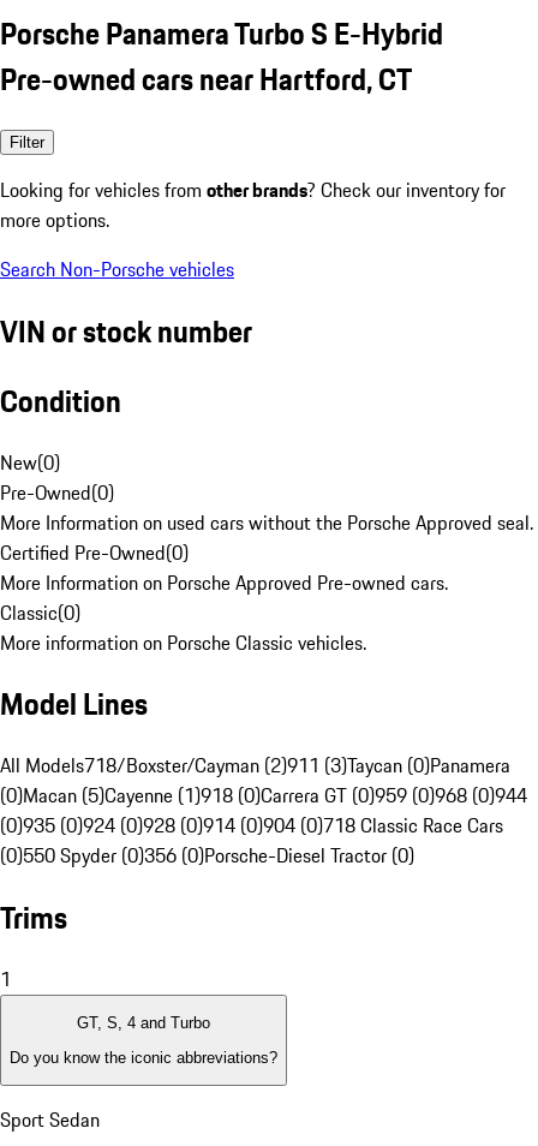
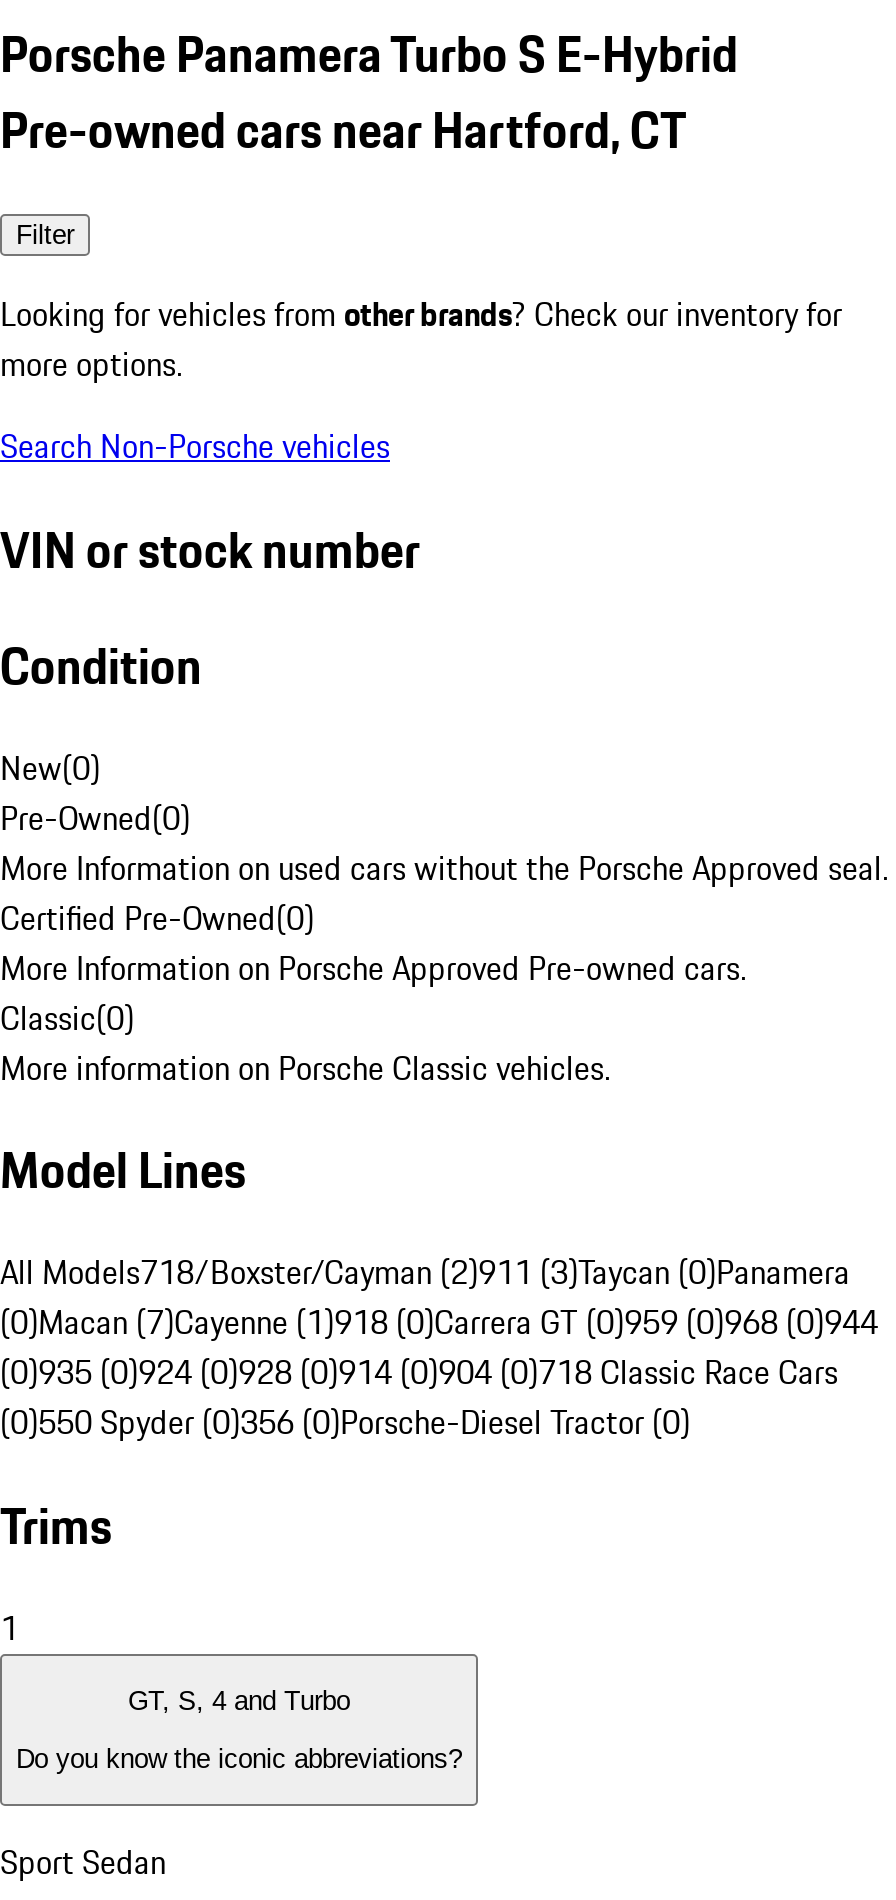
[0,781,527,810] (0)Macan (5)Cayenne (1)918 (0)Carrera GT (0)959 (0)968 (0)944 -> [0,1299,878,1347] (0)Macan (7)Cayenne (1)918 (0)Carrera GT (0)959 (0)968 (0)944

